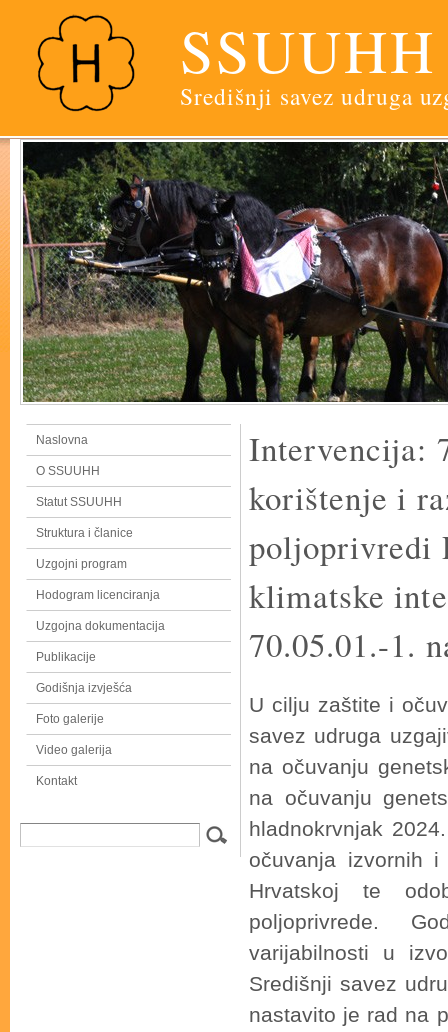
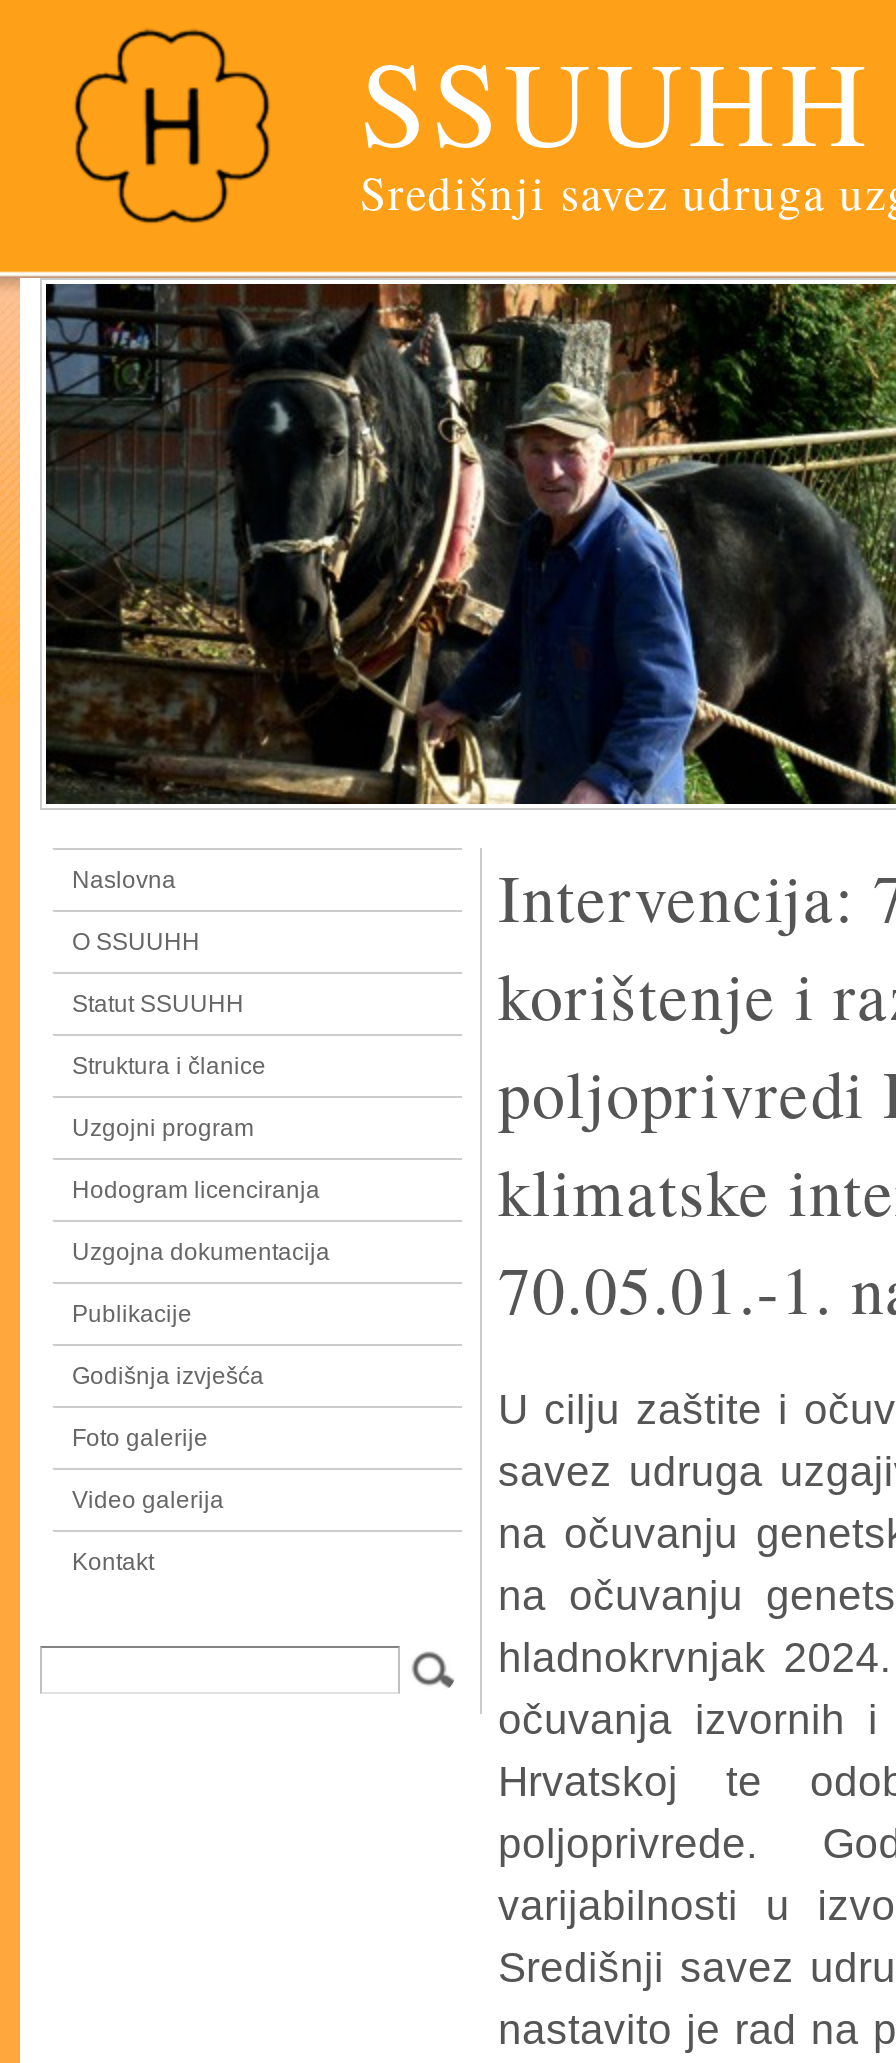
[22,141,445,403] [image] -> [44,282,890,806] [image]

